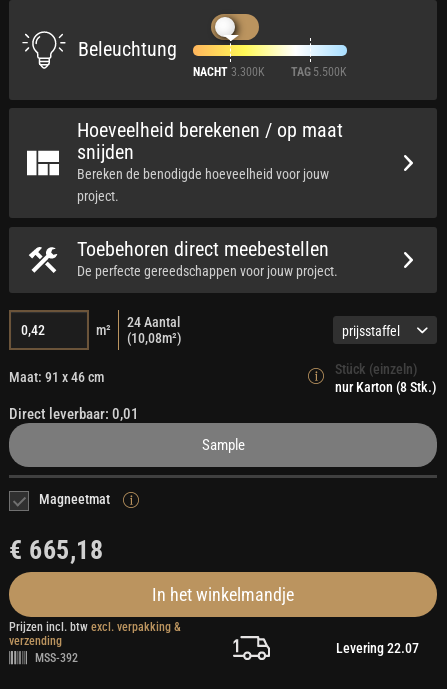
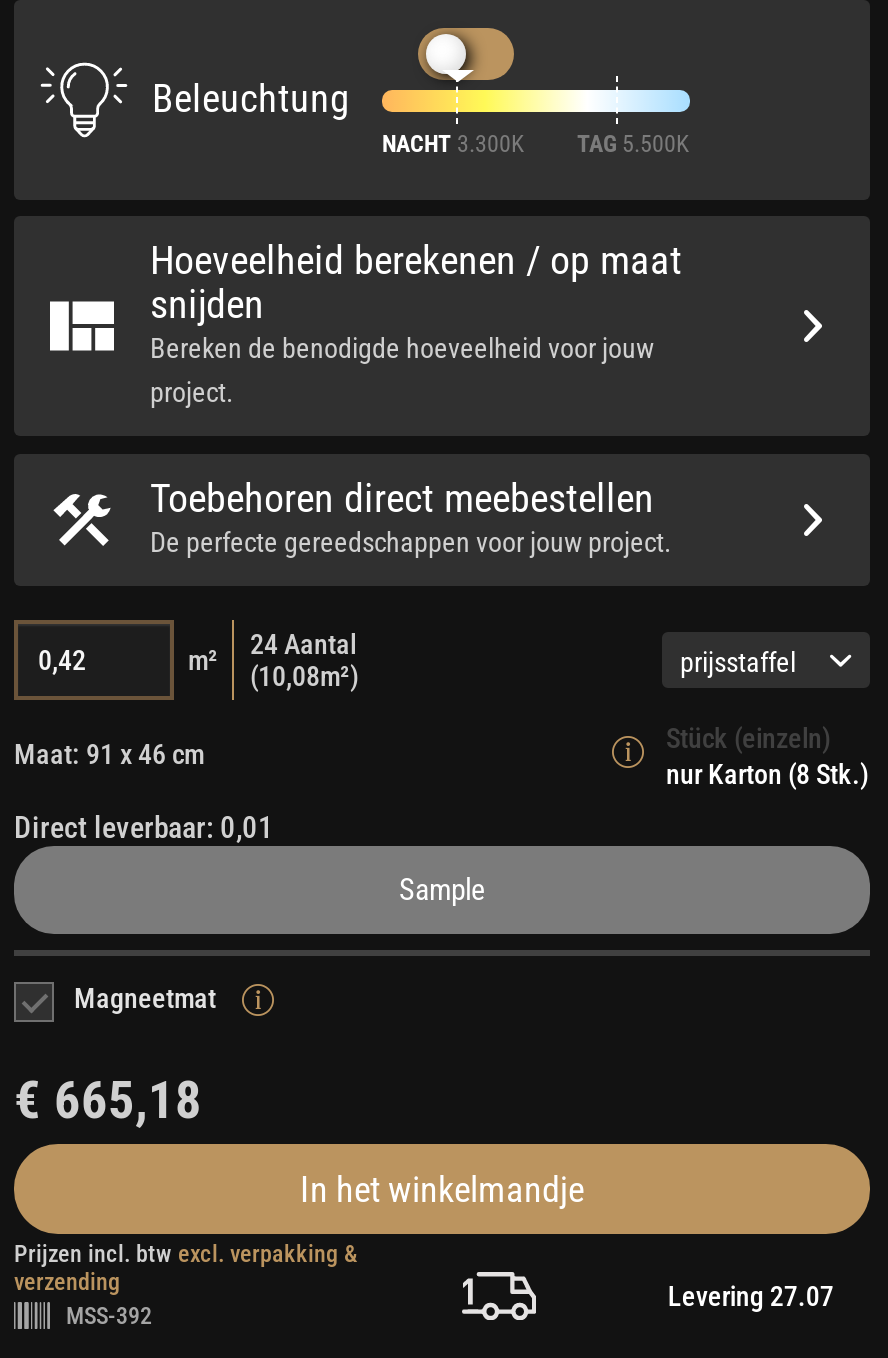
[336,640,419,656] Levering 22.07 -> [668,1280,834,1312] Levering 27.07

